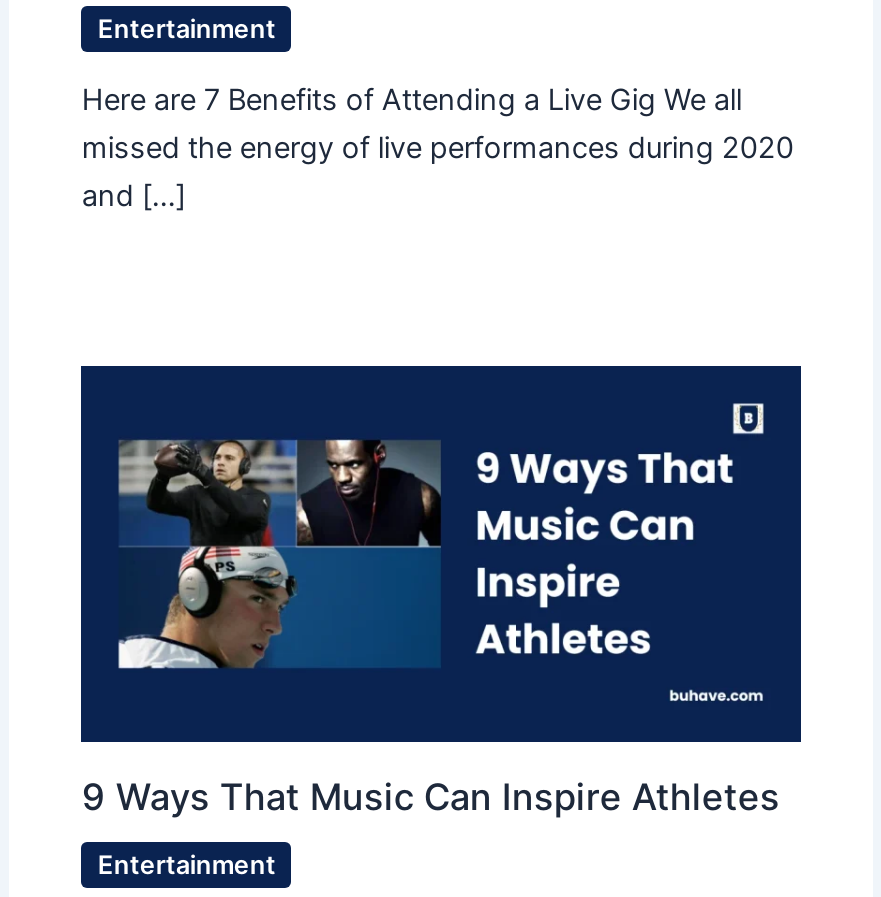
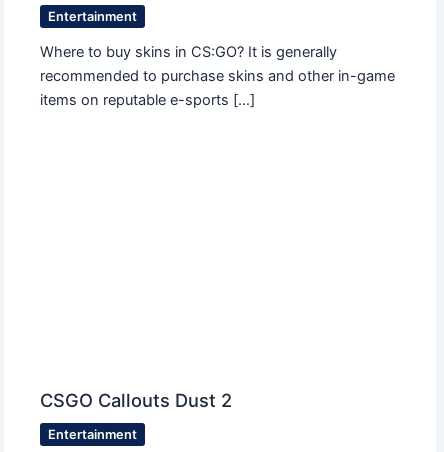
[82,82,794,214] Here are 7 Benefits of Attending a Live Gig We all | missed the energy of live performances during 2020 | and […] -> [40,43,395,109] Where to buy skins in CS:GO? It is generally | recommended to purchase skins and other in-game | items on reputable e-sports […]
[79,364,803,744] [image] -> none
[82,774,780,818] 9 Ways That Music Can Inspire Athletes -> [40,389,232,411] CSGO Callouts Dust 2

